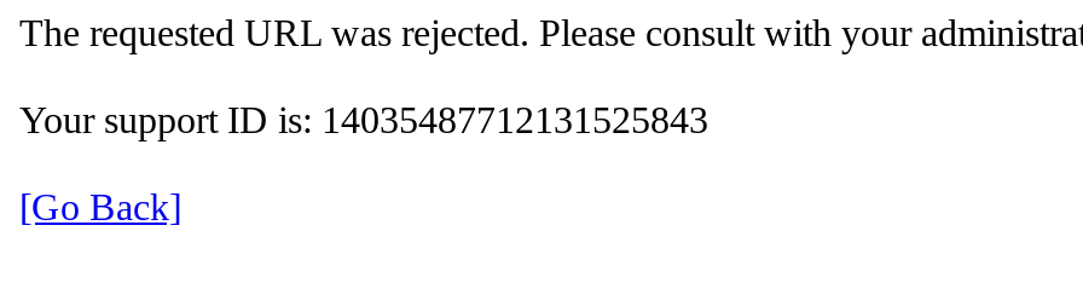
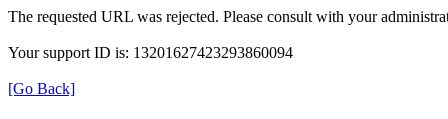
[19,99,708,140] Your support ID is: 14035487712131525843 -> [8,44,293,61] Your support ID is: 13201627423293860094

